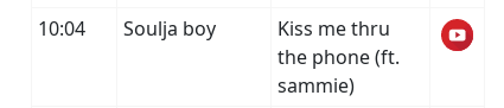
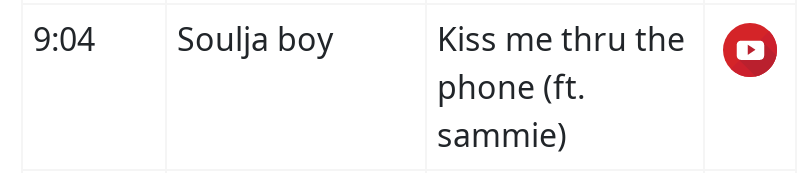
[38,15,216,42] 10:04 Soulja boy -> [33,17,333,61] 9:04 Soulja boy

